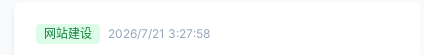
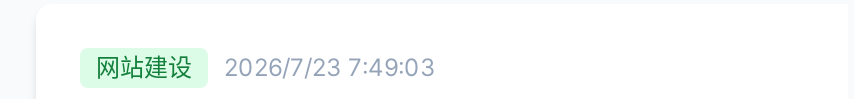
[44,26,210,41] 网站建设 2026/7/21 3:27:58 -> [96,52,436,82] 网站建设 2026/7/23 7:49:03

